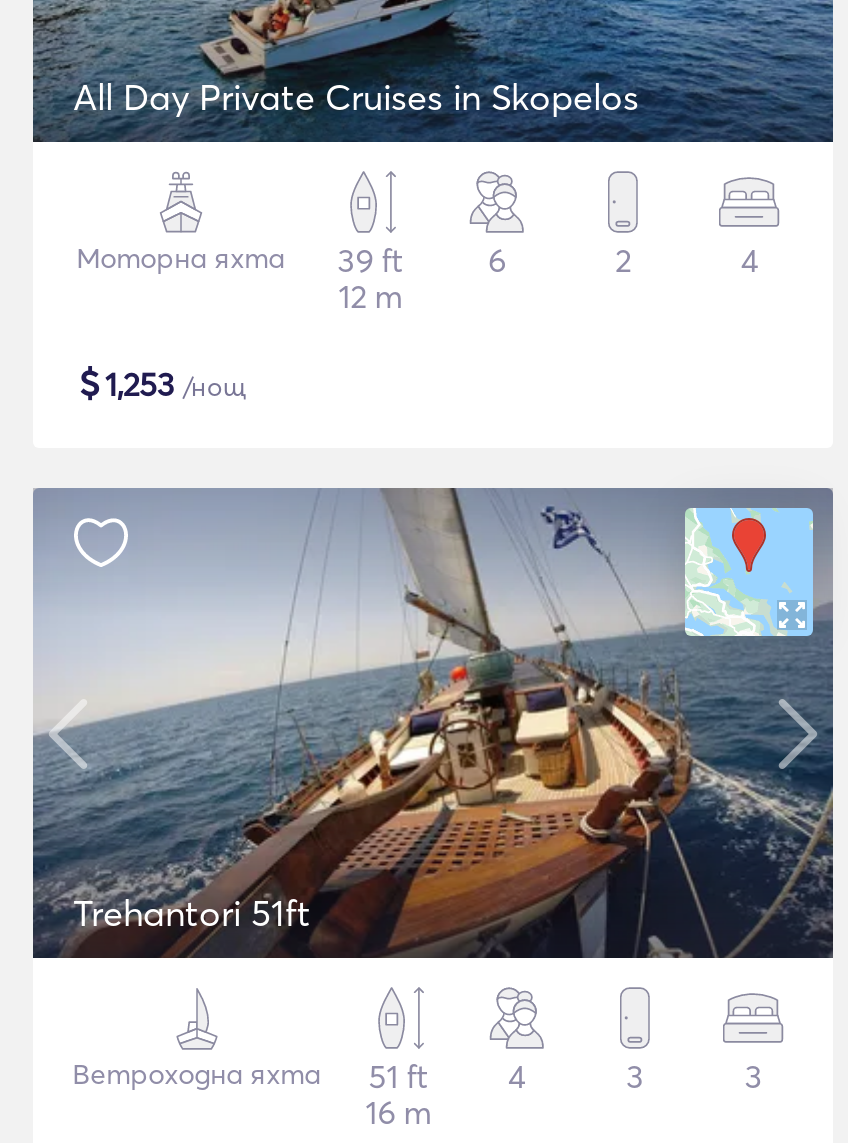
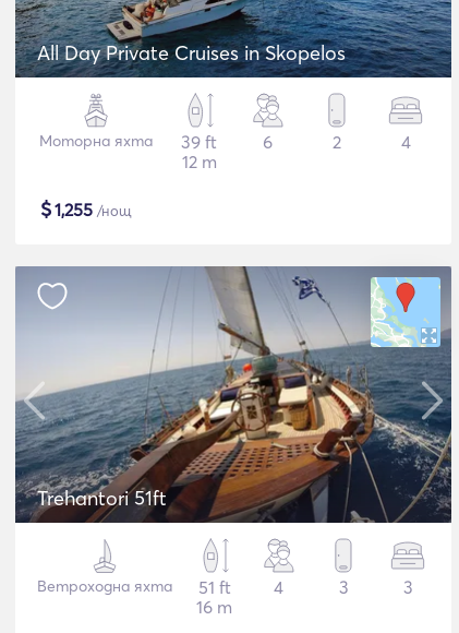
[79,360,247,406] $1,253 /нощ -> [40,196,132,222] $1,255 /нощ

